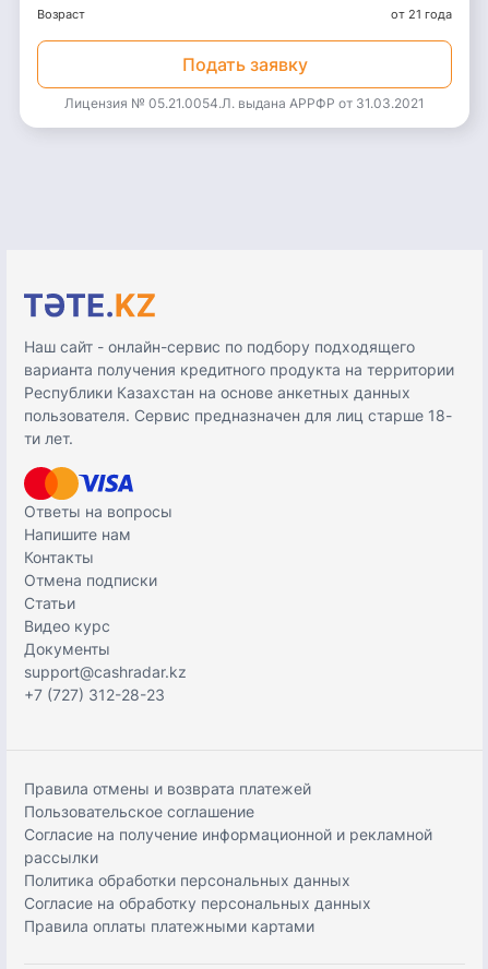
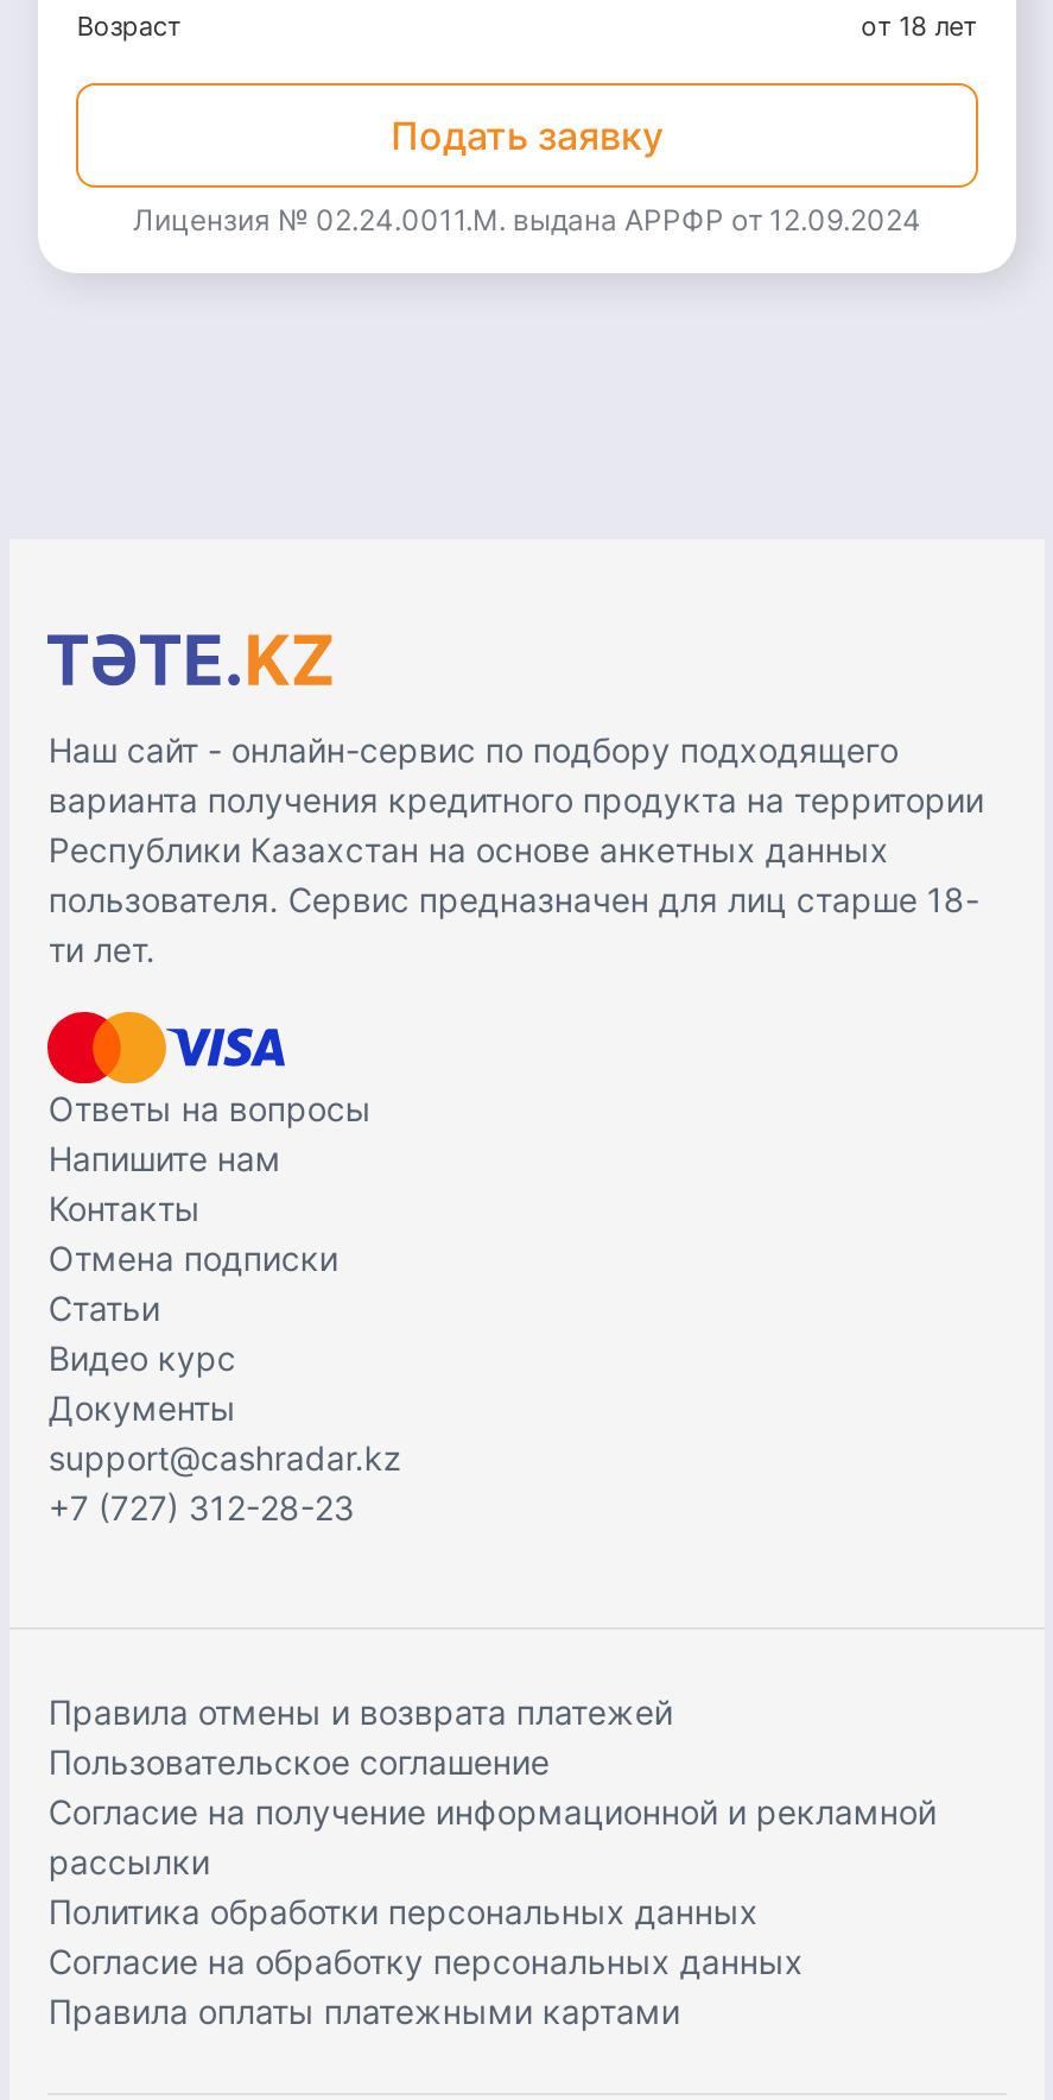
[390,7,452,22] от 21 года -> [861,10,977,44] от 18 лет
[64,95,425,112] Лицензия № 05.21.0054.Л. выдана АРРФР от 31.03.2021 -> [133,203,921,239] Лицензия № 02.24.0011.М. выдана АРРФР от 12.09.2024

